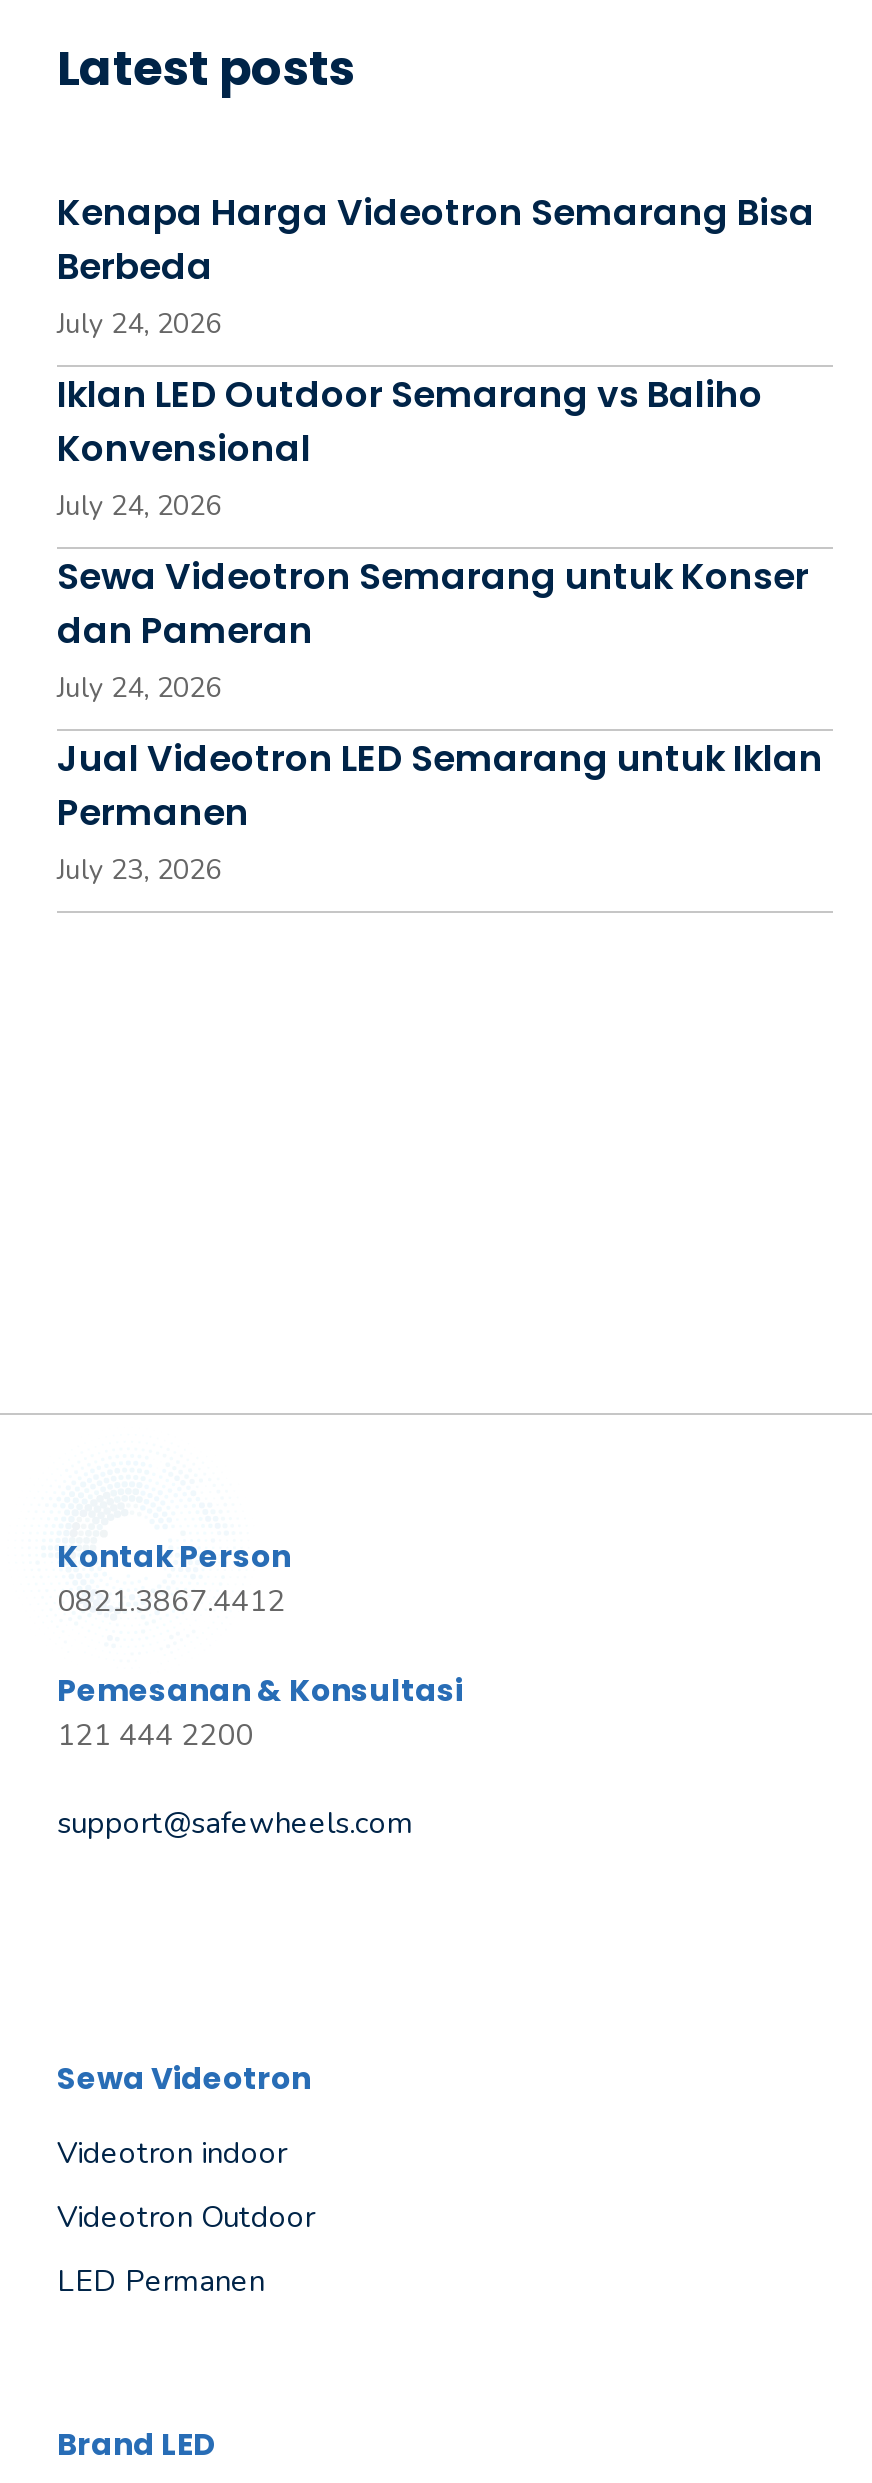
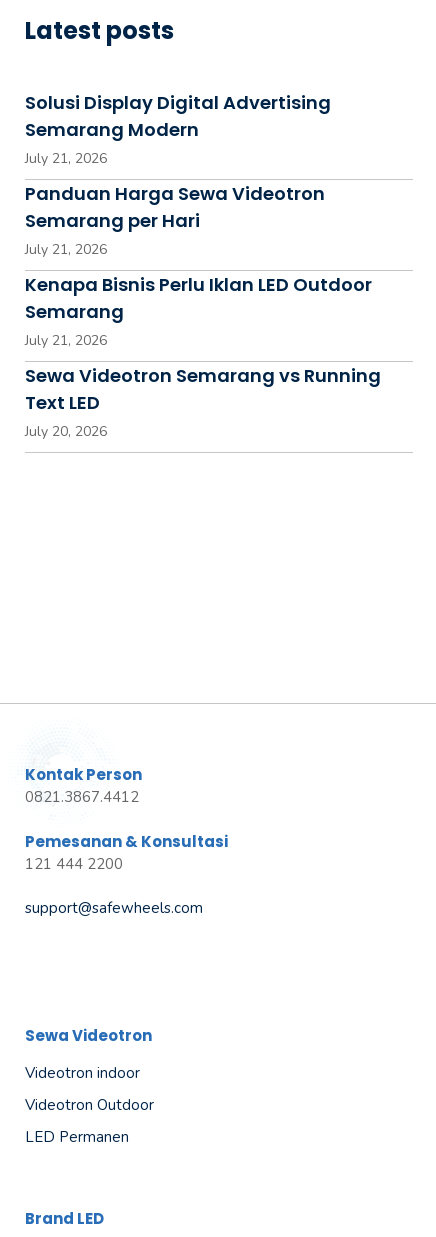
[57,188,815,344] Kenapa Harga Videotron Semarang Bisa | Berbeda | July 24, 2026 -> [25,90,331,168] Solusi Display Digital Advertising | Semarang Modern | July 21, 2026
[57,370,763,526] Iklan LED Outdoor Semarang vs Baliho | Konvensional | July 24, 2026 -> [25,181,325,259] Panduan Harga Sewa Videotron | Semarang per Hari | July 21, 2026
[57,552,809,708] Sewa Videotron Semarang untuk Konser | dan Pameran | July 24, 2026 -> [25,272,372,350] Kenapa Bisnis Perlu Iklan LED Outdoor | Semarang | July 21, 2026
[57,734,823,890] Jual Videotron LED Semarang untuk Iklan | Permanen | July 23, 2026 -> [25,363,381,441] Sewa Videotron Semarang vs Running | Text LED | July 20, 2026

